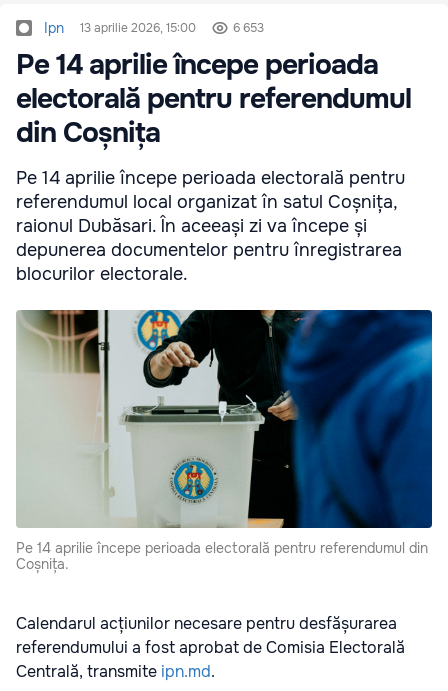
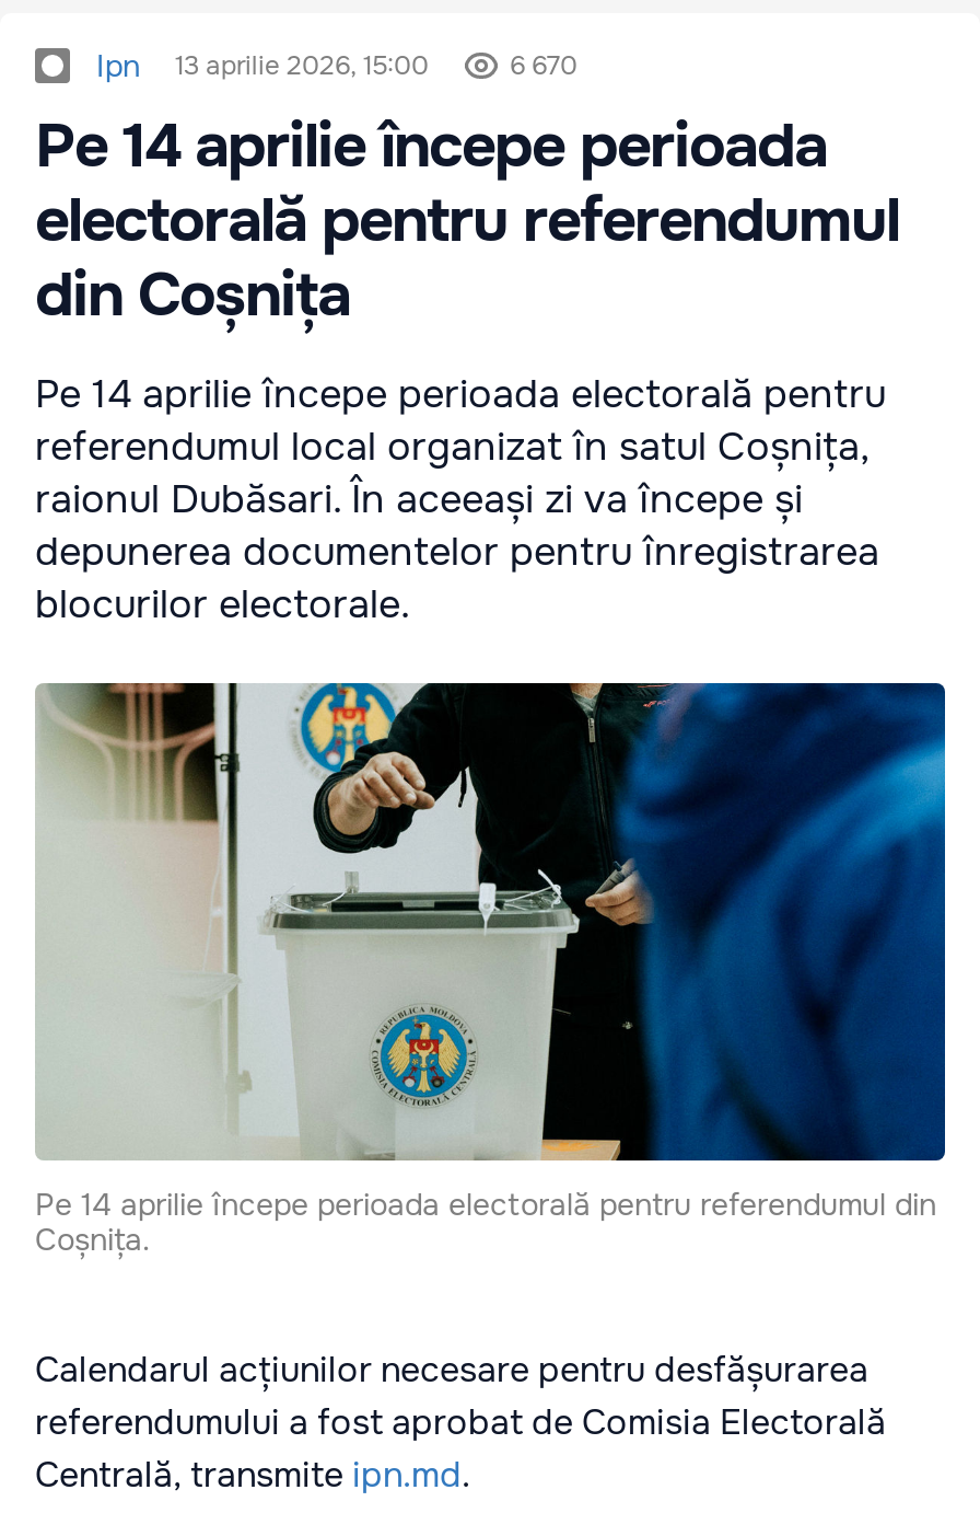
[233,20,264,36] 6 653 -> [510,47,577,82] 6 670

